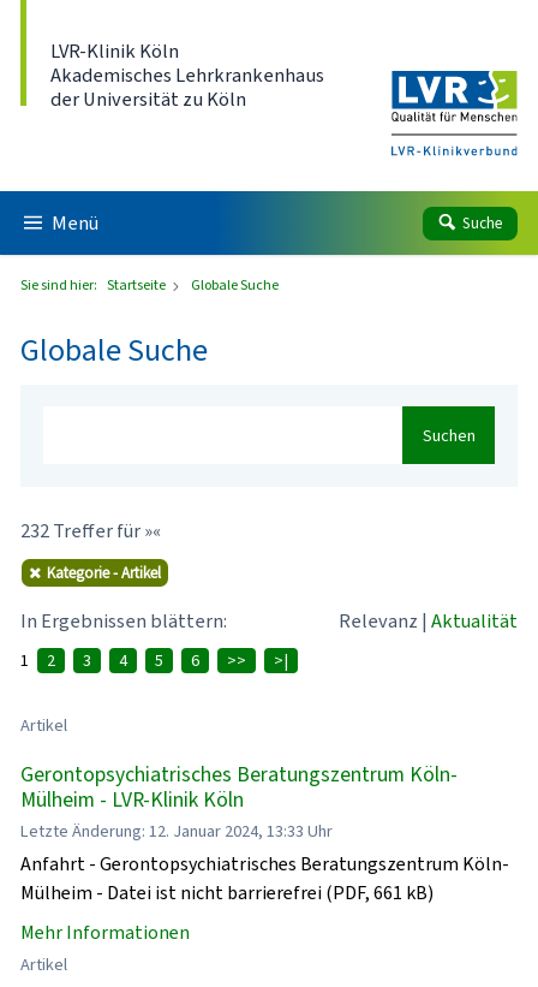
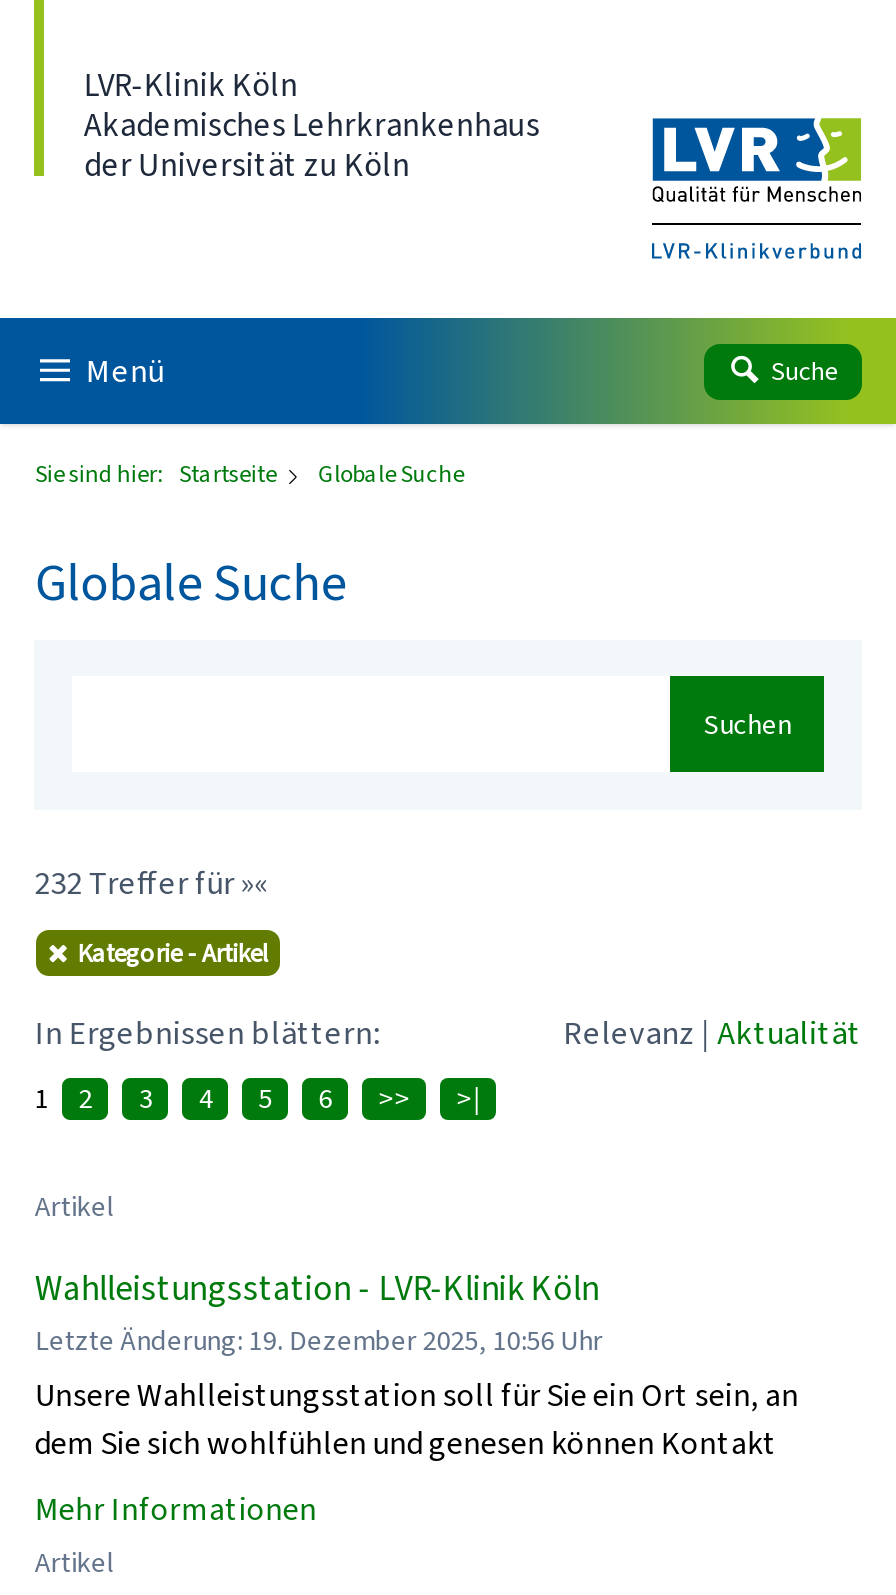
[21,760,510,906] Gerontopsychiatrisches Beratungszentrum Köln- | Mülheim - LVR-Klinik Köln | Letzte Änderung: 12. Januar 2024, 13:33 Uhr | Anfahrt - Gerontopsychiatrisches Beratungszentrum Köln- | Mülheim - Datei ist nicht barrierefrei (PDF, 661 kB) -> [35,1264,799,1465] Wahlleistungsstation - LVR-Klinik Köln | Letzte Änderung: 19. Dezember 2025, 10:56 Uhr | Unsere Wahlleistungsstation soll für Sie ein Ort sein, an | dem Sie sich wohlfühlen und genesen können Kontakt

